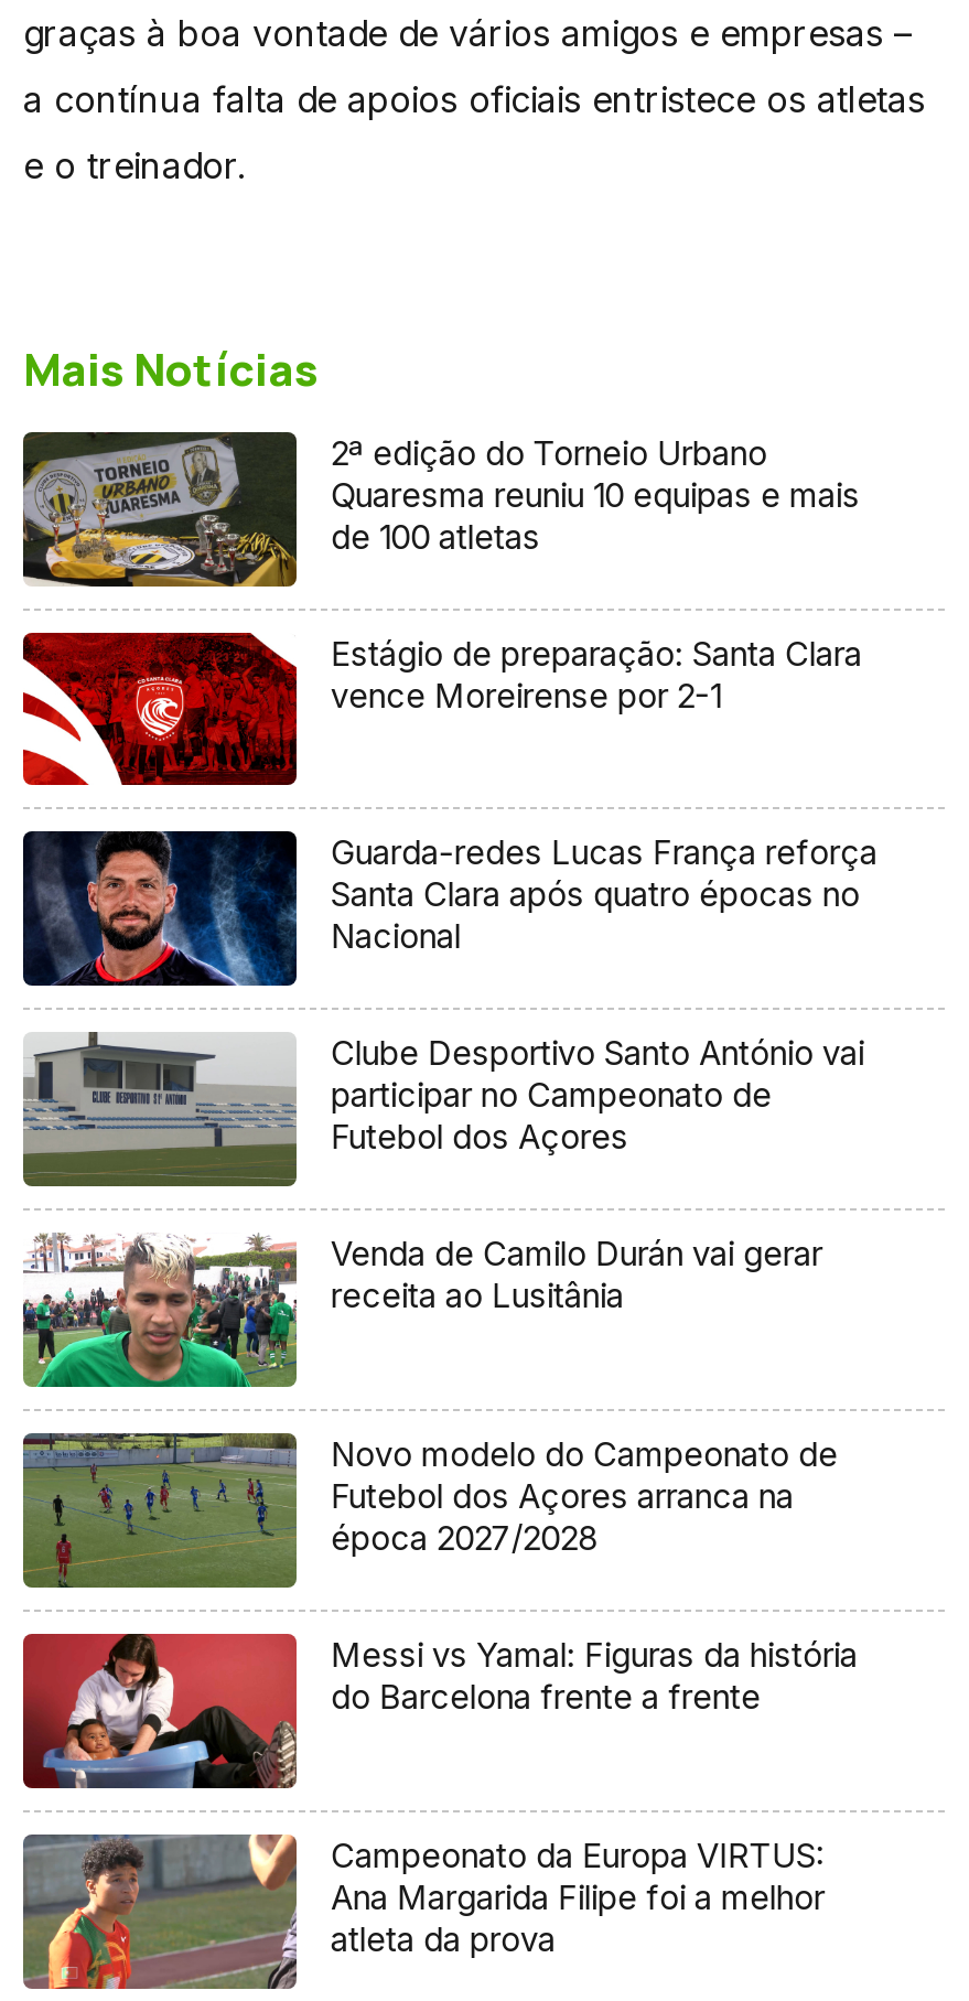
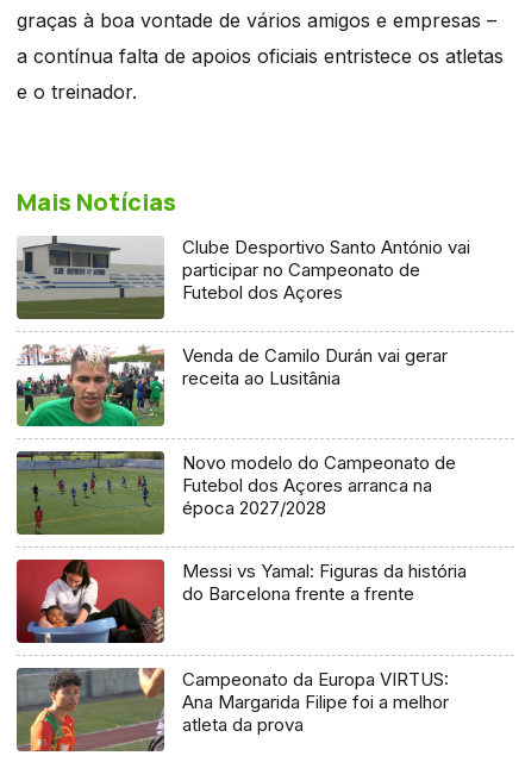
[21,430,862,716] [image] | 2ª edição do Torneio Urbano | Quaresma reuniu 10 equipas e mais | de 100 atletas | Estágio de preparação: Santa Clara | vence Moreirense por 2-1 -> none
[21,631,877,958] [image] | Guarda-redes Lucas França reforça | Santa Clara após quatro épocas no | Nacional -> none
[21,829,299,988] [image] -> none

